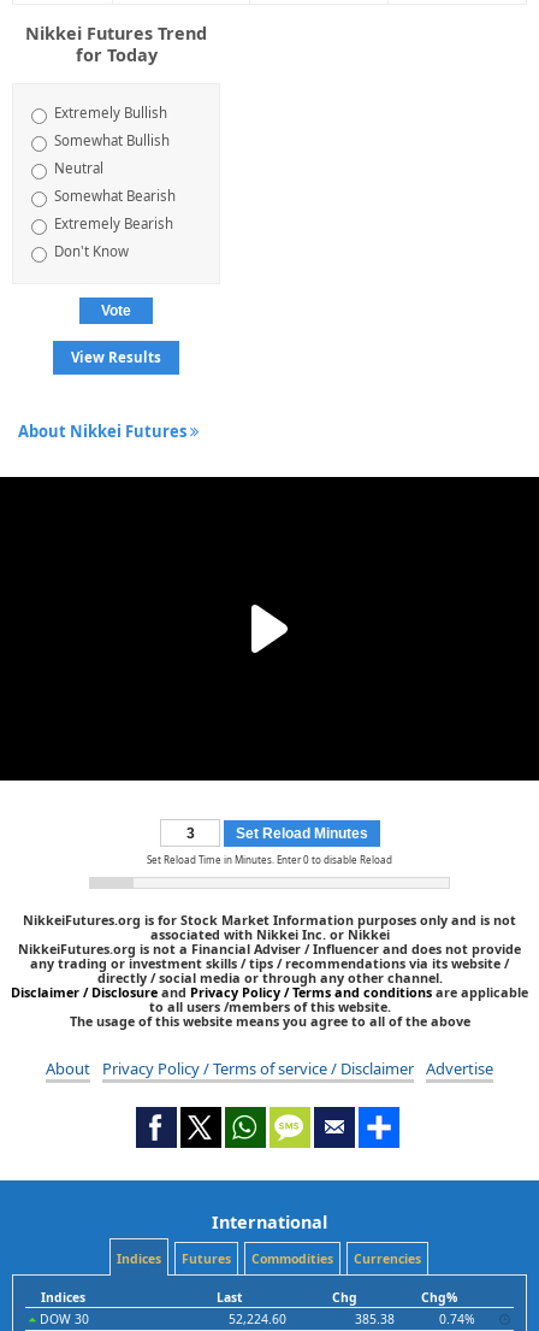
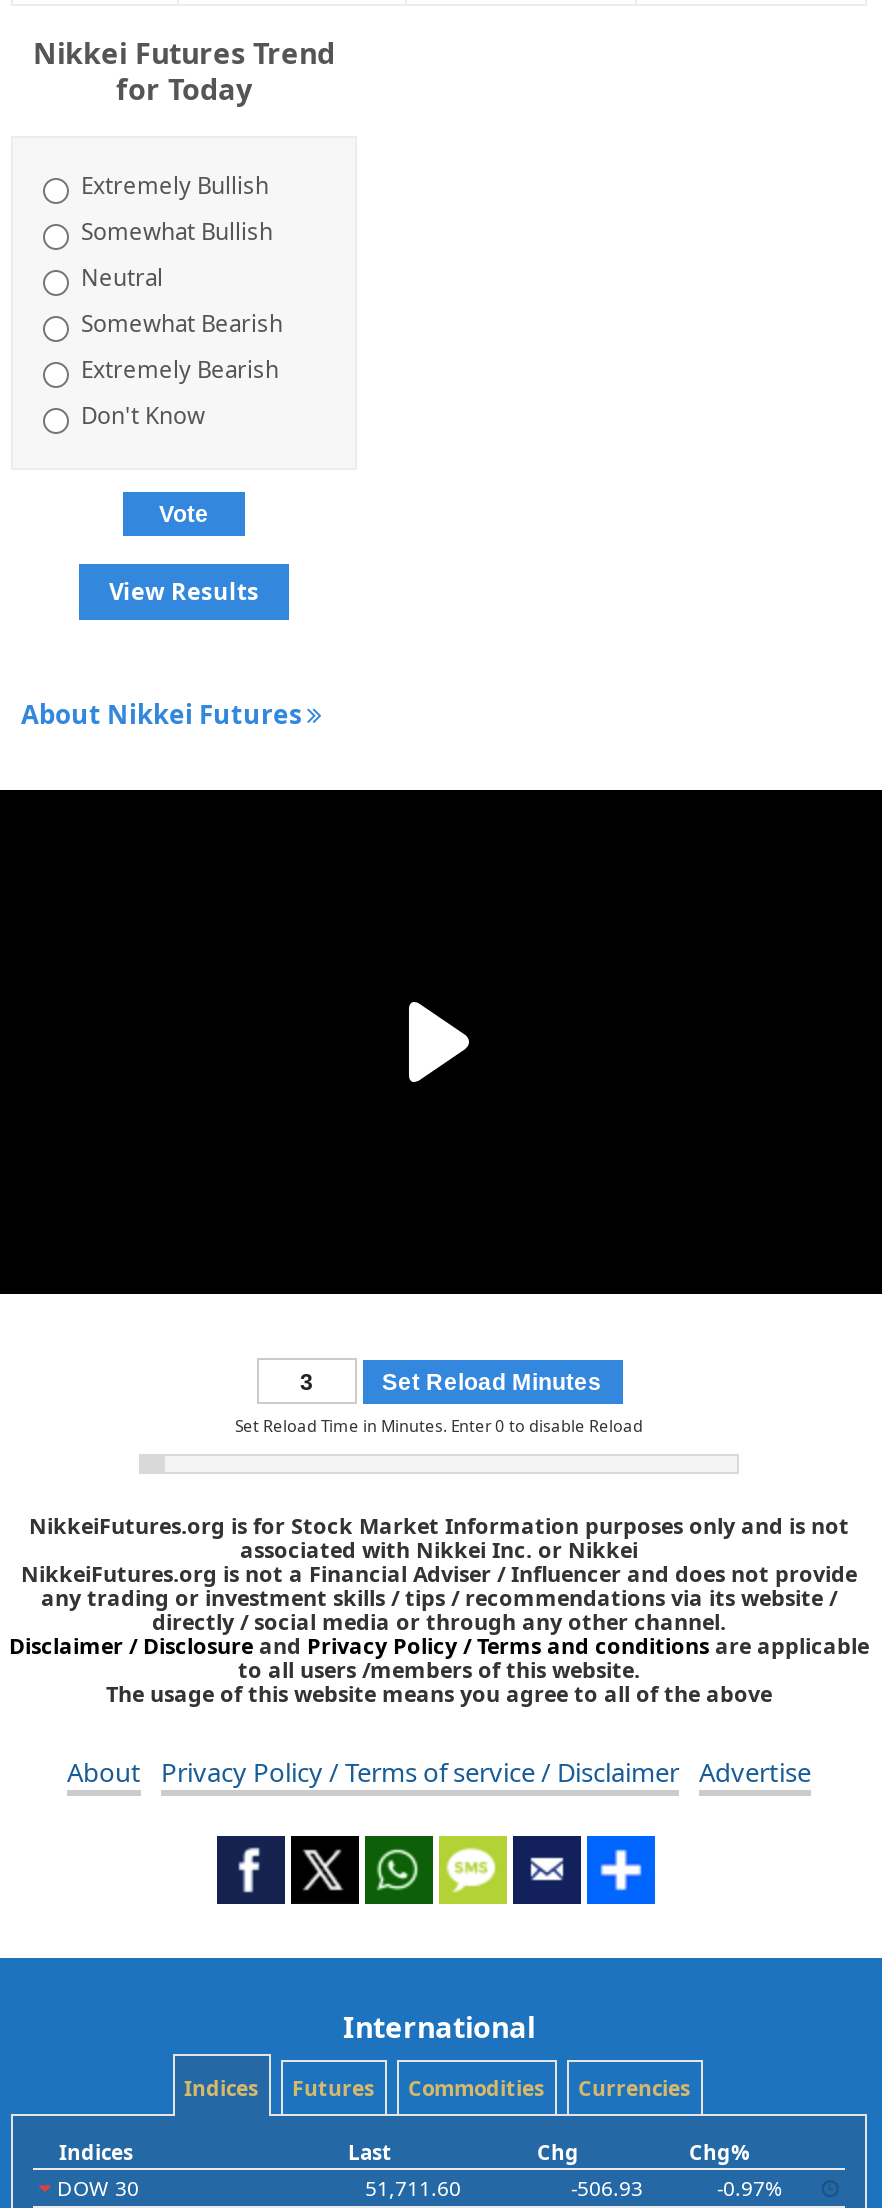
[229,1311,286,1328] 52,224.60 -> [365,2174,461,2202] 51,711.60
[355,1311,395,1328] 385.38 -> [571,2174,643,2202] -506.93
[439,1311,475,1328] 0.74% -> [717,2174,783,2202] -0.97%

